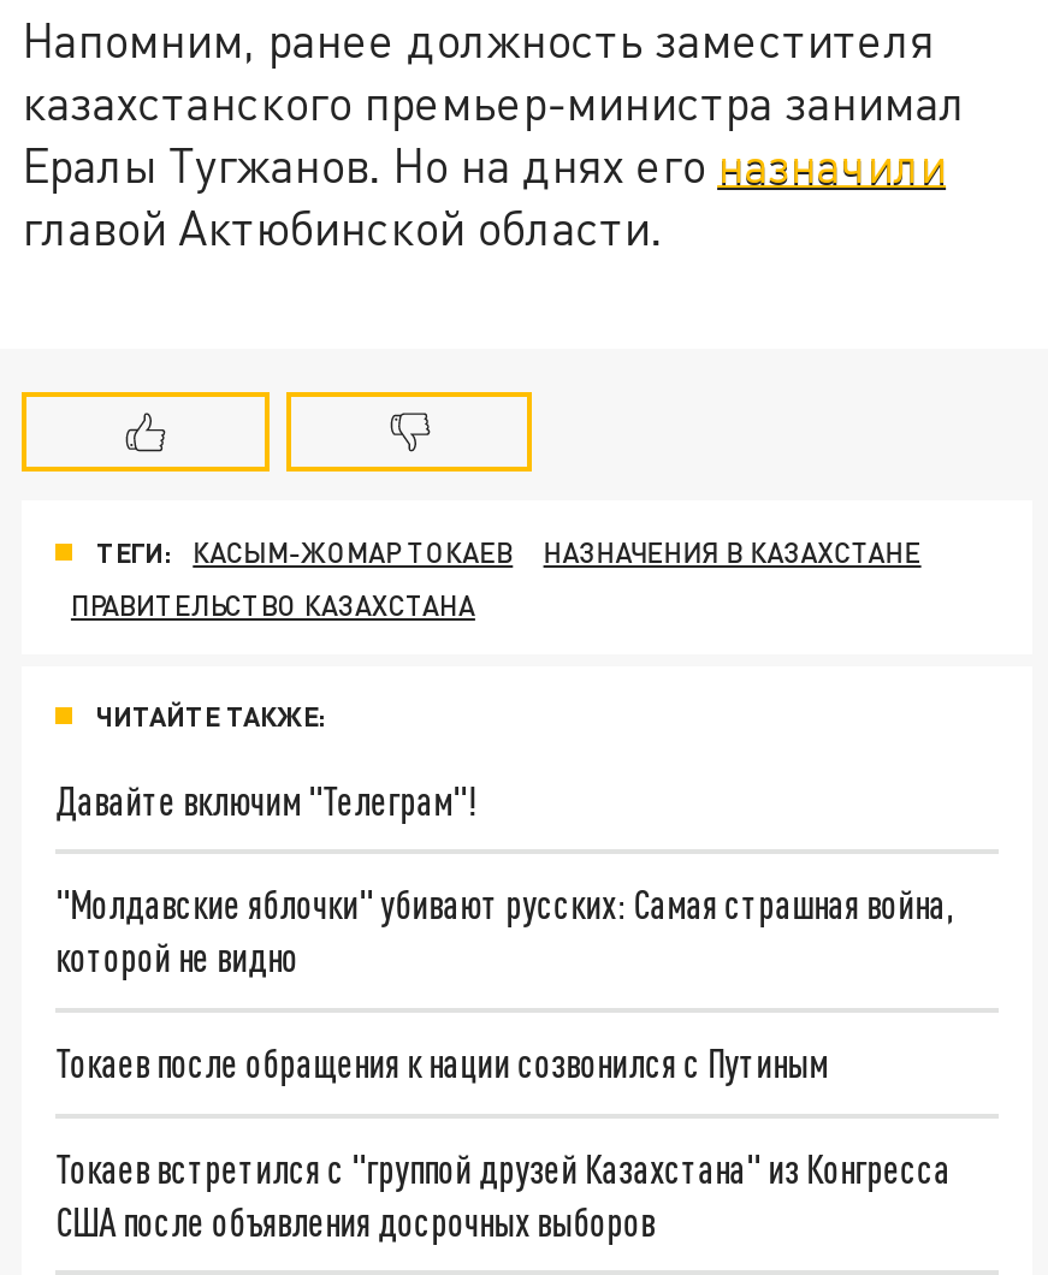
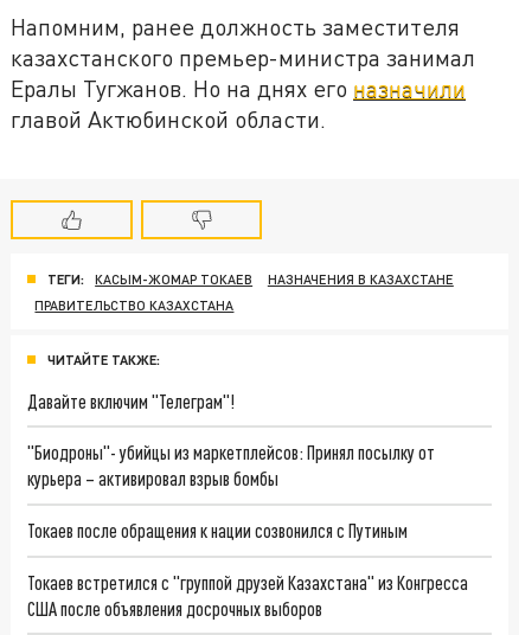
[56,881,953,980] "Молдавские яблочки" убивают русских: Самая страшная война, | которой не видно -> [27,441,435,490] "Биодроны"- убийцы из маркетплейсов: Принял посылку от | курьера – активировал взрыв бомбы

